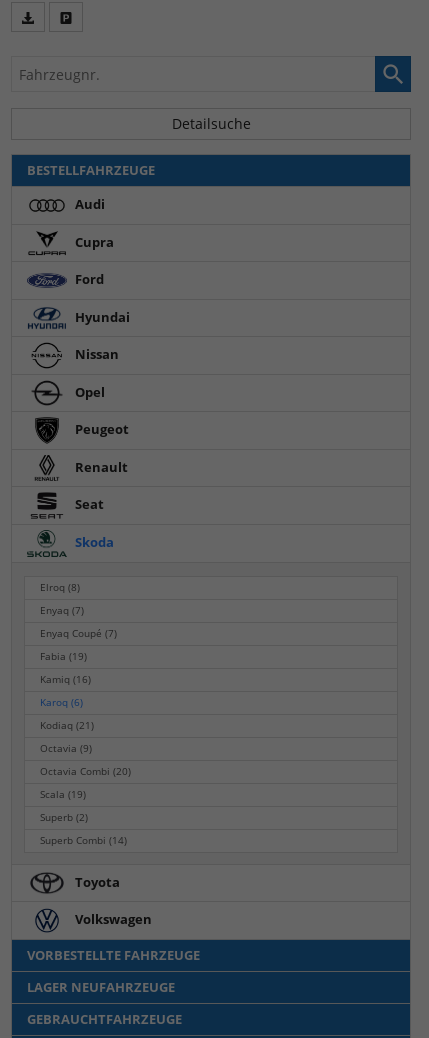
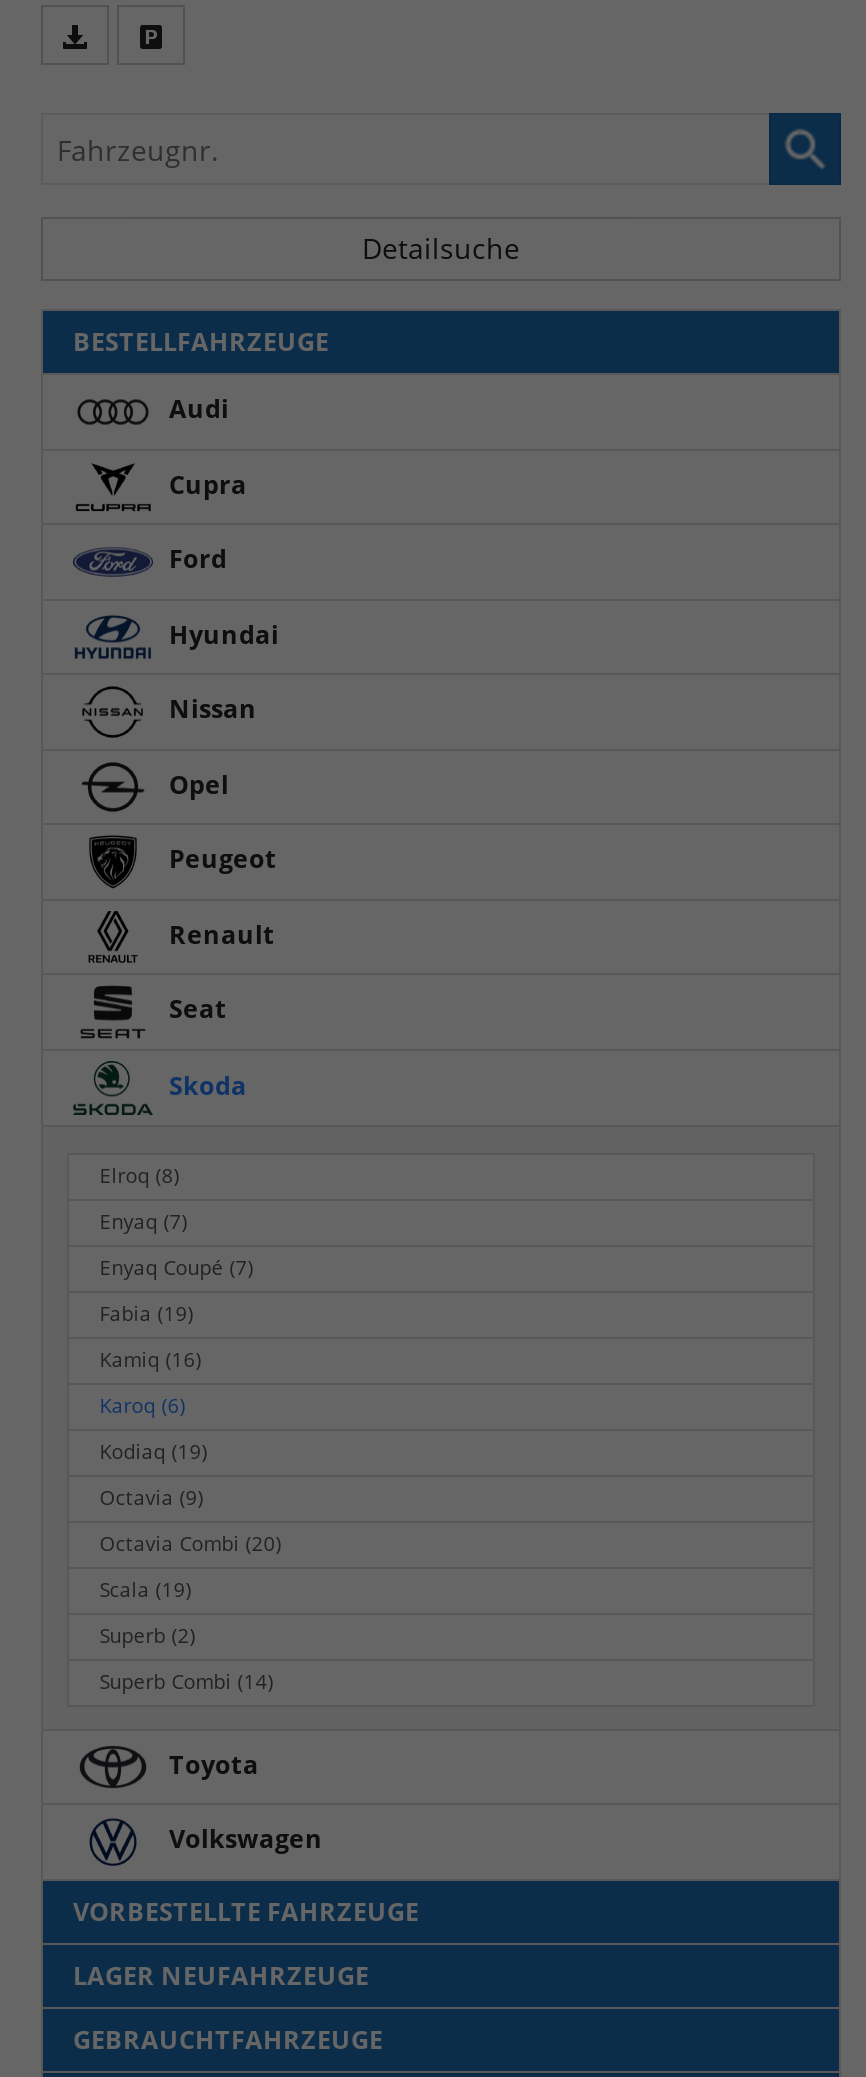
[40,719,94,732] Kodiaq (21) -> [99,1438,207,1464] Kodiaq (19)

